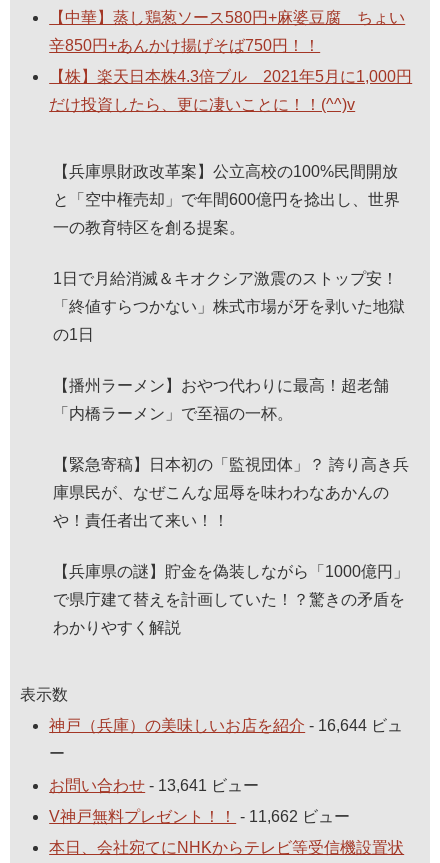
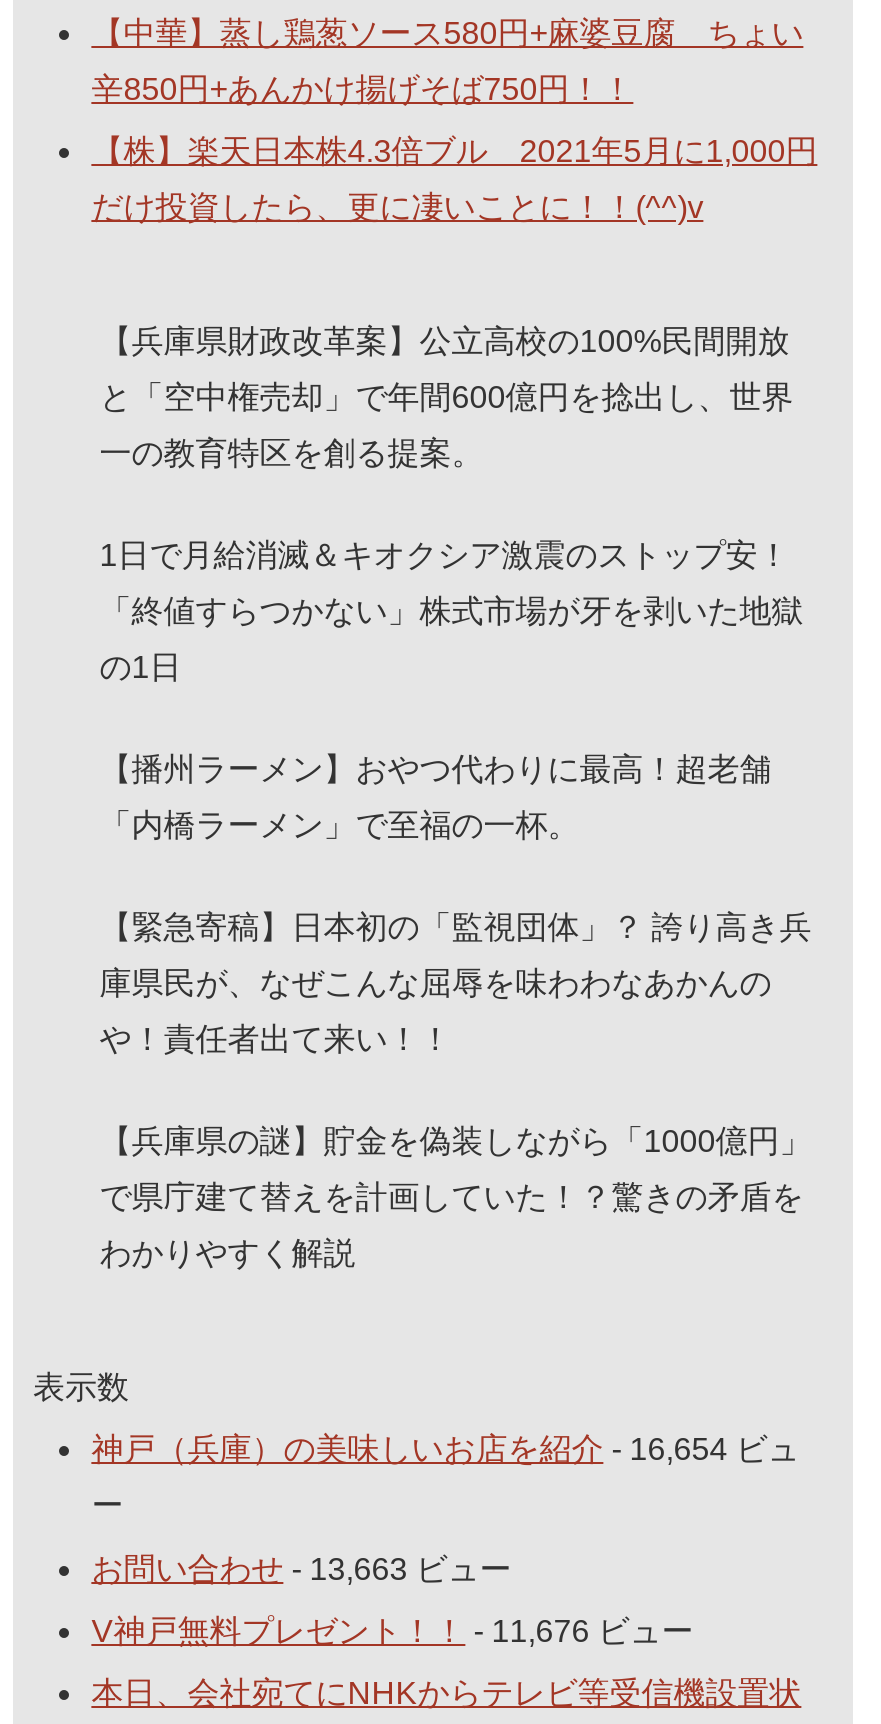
[49,717,403,734] 神戸（兵庫）の美味しいお店を紹介- 16,644 ビュ -> [91,1433,799,1467] 神戸（兵庫）の美味しいお店を紹介- 16,654 ビュ
[49,777,259,794] お問い合わせ- 13,641 ビュー -> [91,1551,511,1585] お問い合わせ- 13,663 ビュー
[49,808,350,825] V神戸無料プレゼント！！- 11,662 ビュー -> [91,1614,693,1648] V神戸無料プレゼント！！- 11,676 ビュー

